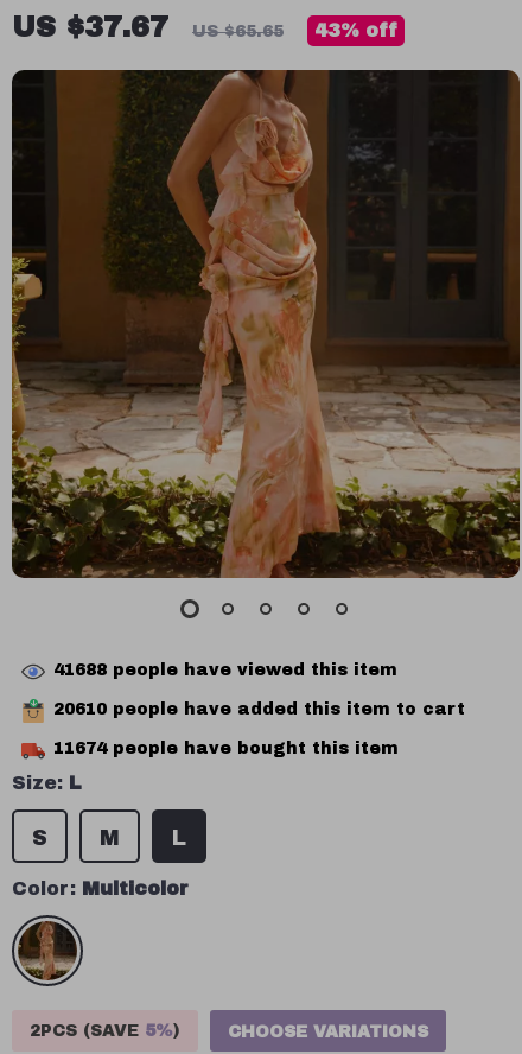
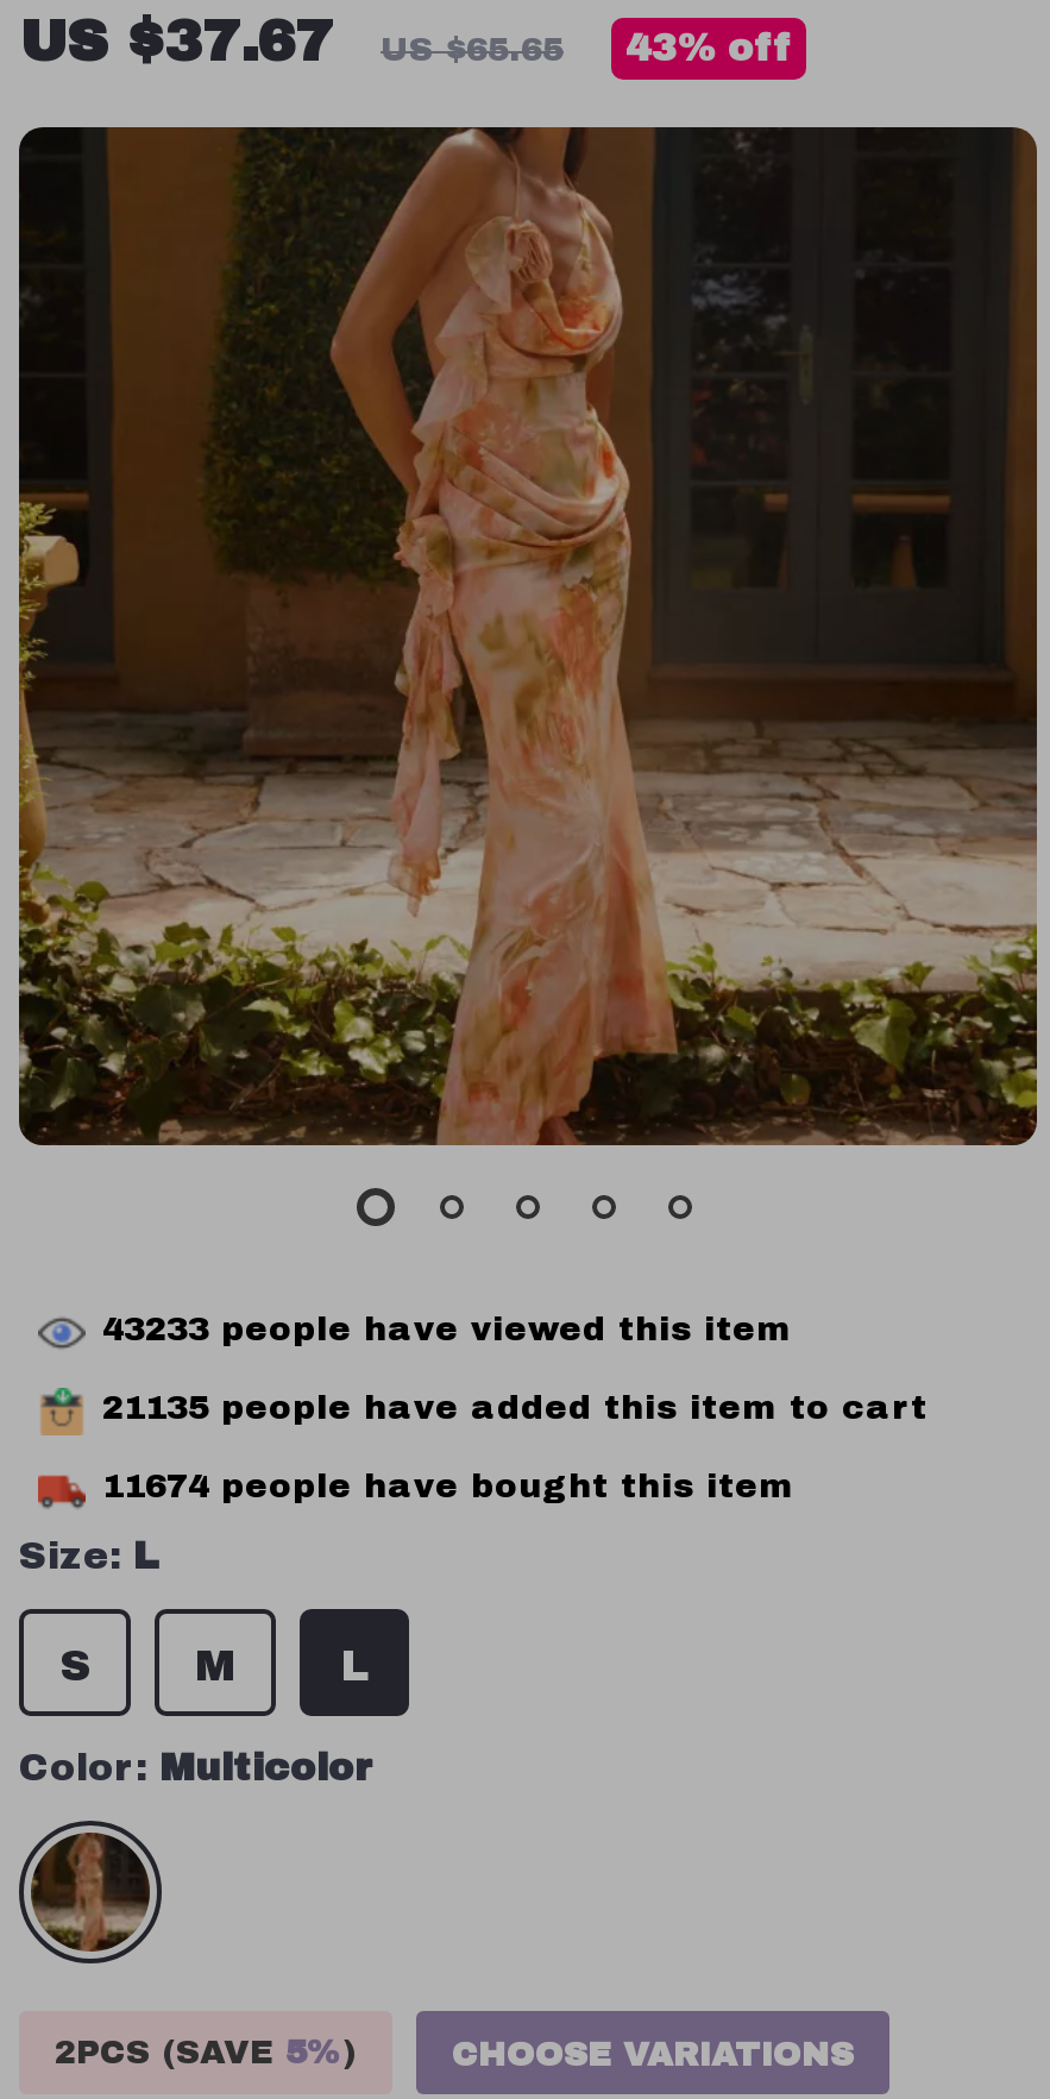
[53,661,397,679] 41688 people have viewed this item -> [102,1312,792,1348] 43233 people have viewed this item
[53,701,465,718] 20610 people have added this item to cart -> [102,1391,928,1426] 21135 people have added this item to cart

